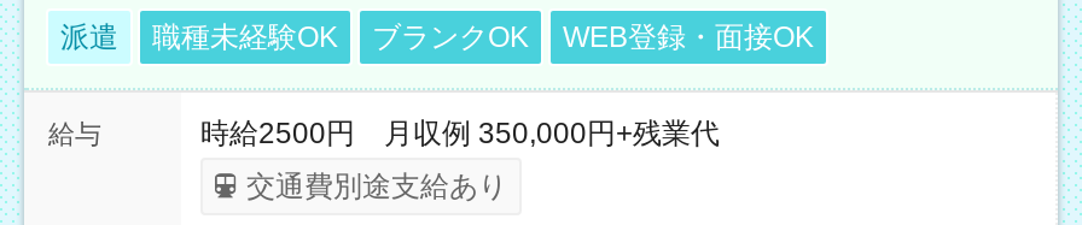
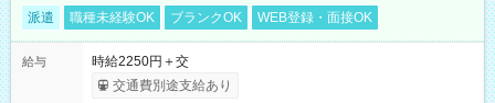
[200,117,720,150] 時給2500円 月収例 350,000円+残業代 -> [92,54,189,69] 時給2250円＋交

